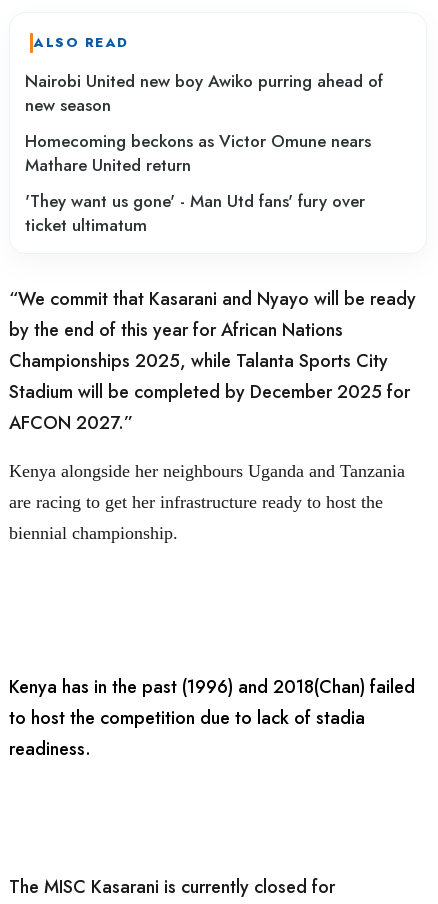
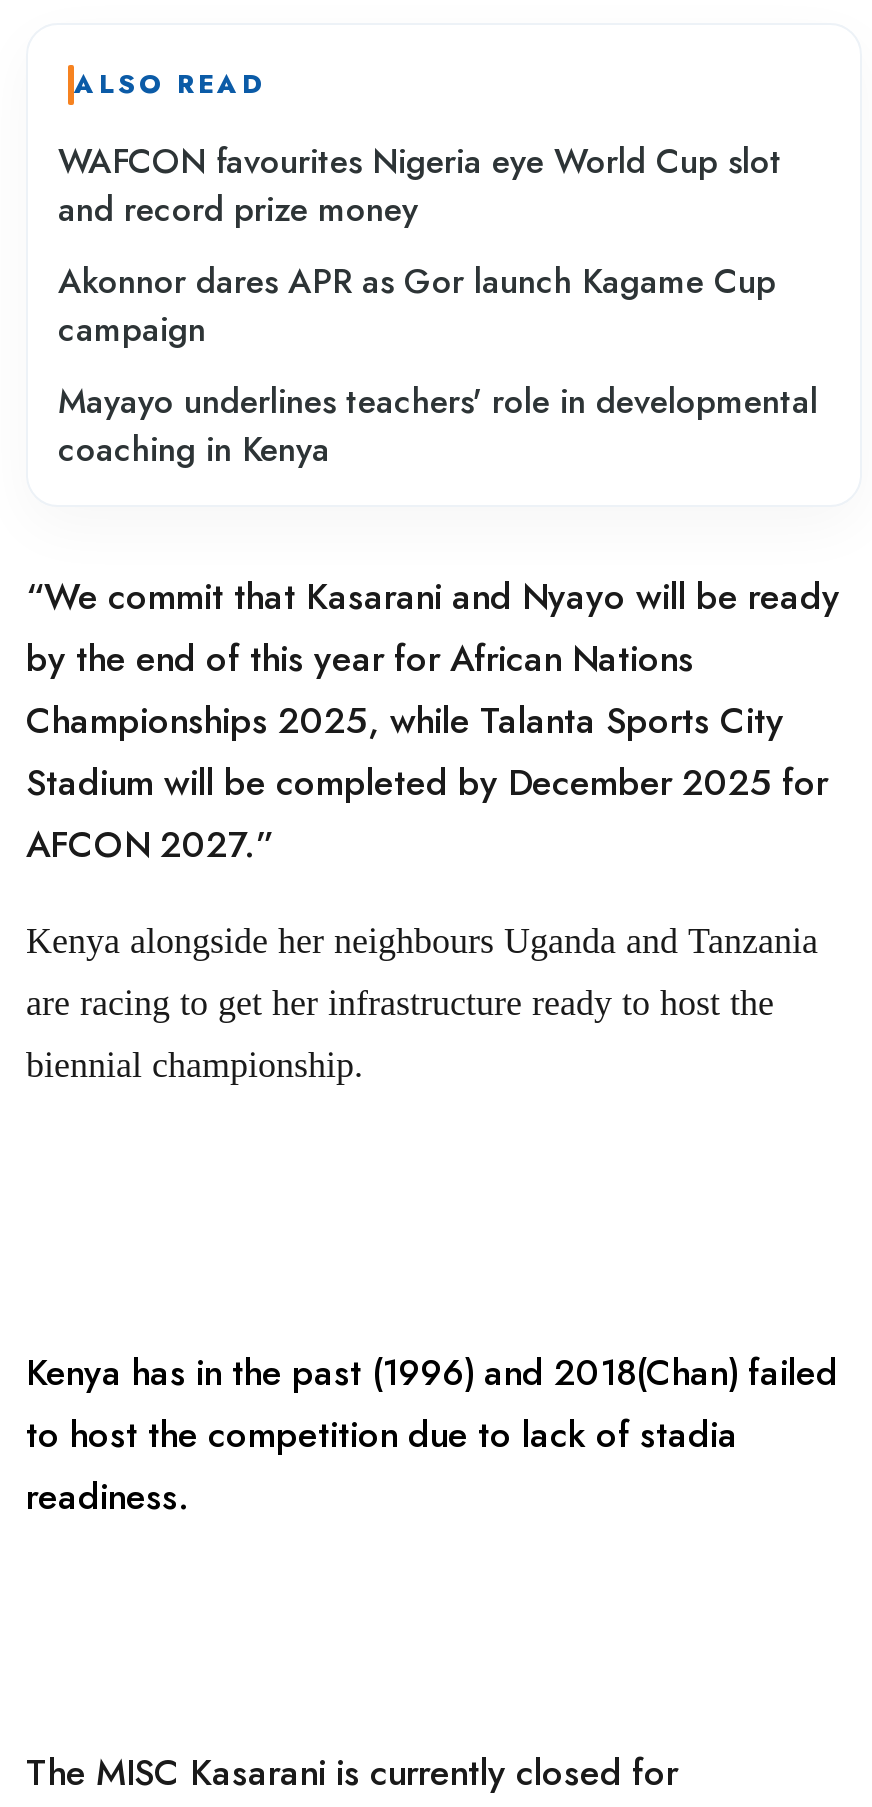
[25,69,383,117] Nairobi United new boy Awiko purring ahead of | new season -> [58,136,782,232] WAFCON favourites Nigeria eye World Cup slot | and record prize money
[25,129,371,177] Homecoming beckons as Victor Omune nears | Mathare United return -> [58,256,776,352] Akonnor dares APR as Gor launch Kagame Cup | campaign
[25,189,365,237] 'They want us gone' - Man Utd fans' fury over | ticket ultimatum -> [58,376,818,472] Mayayo underlines teachers' role in developmental | coaching in Kenya

